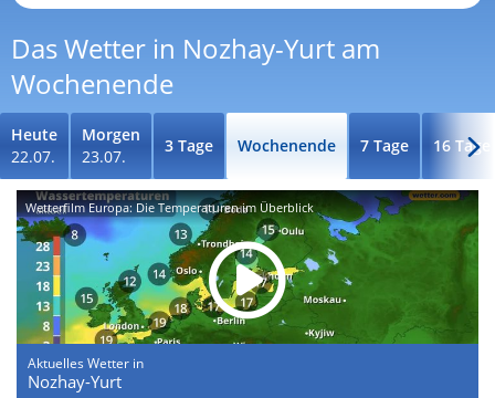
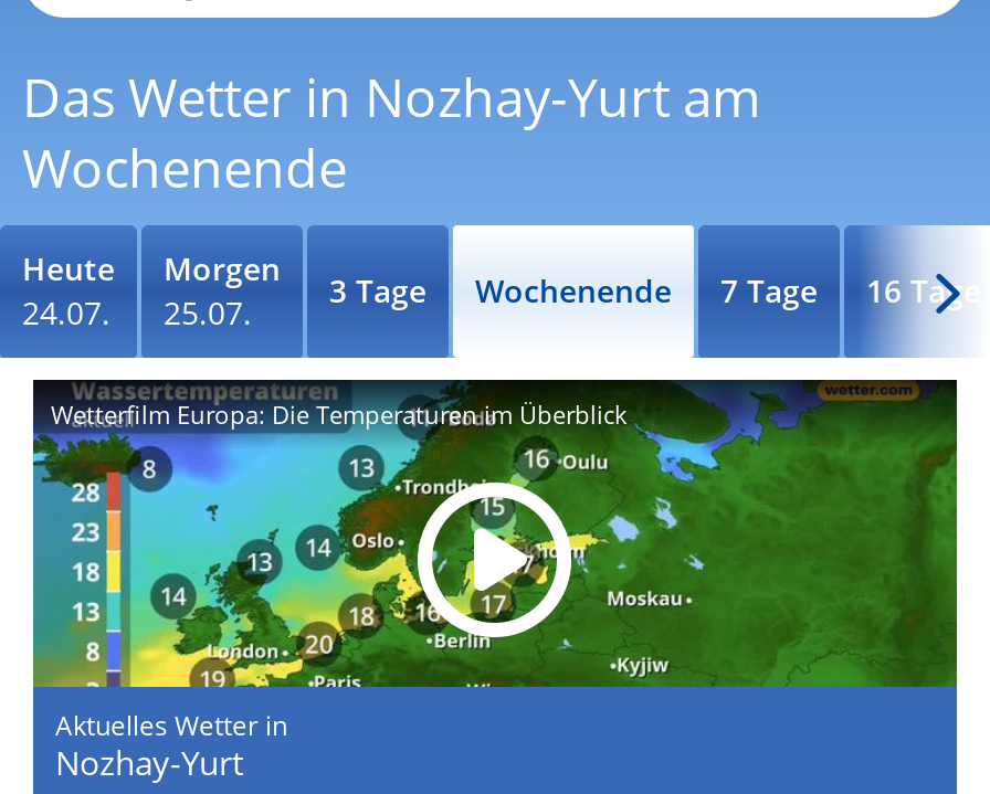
[11,146,55,167] 22.07. -> [22,292,110,334] 24.07.
[82,146,126,167] 23.07. -> [164,292,252,334] 25.07.

